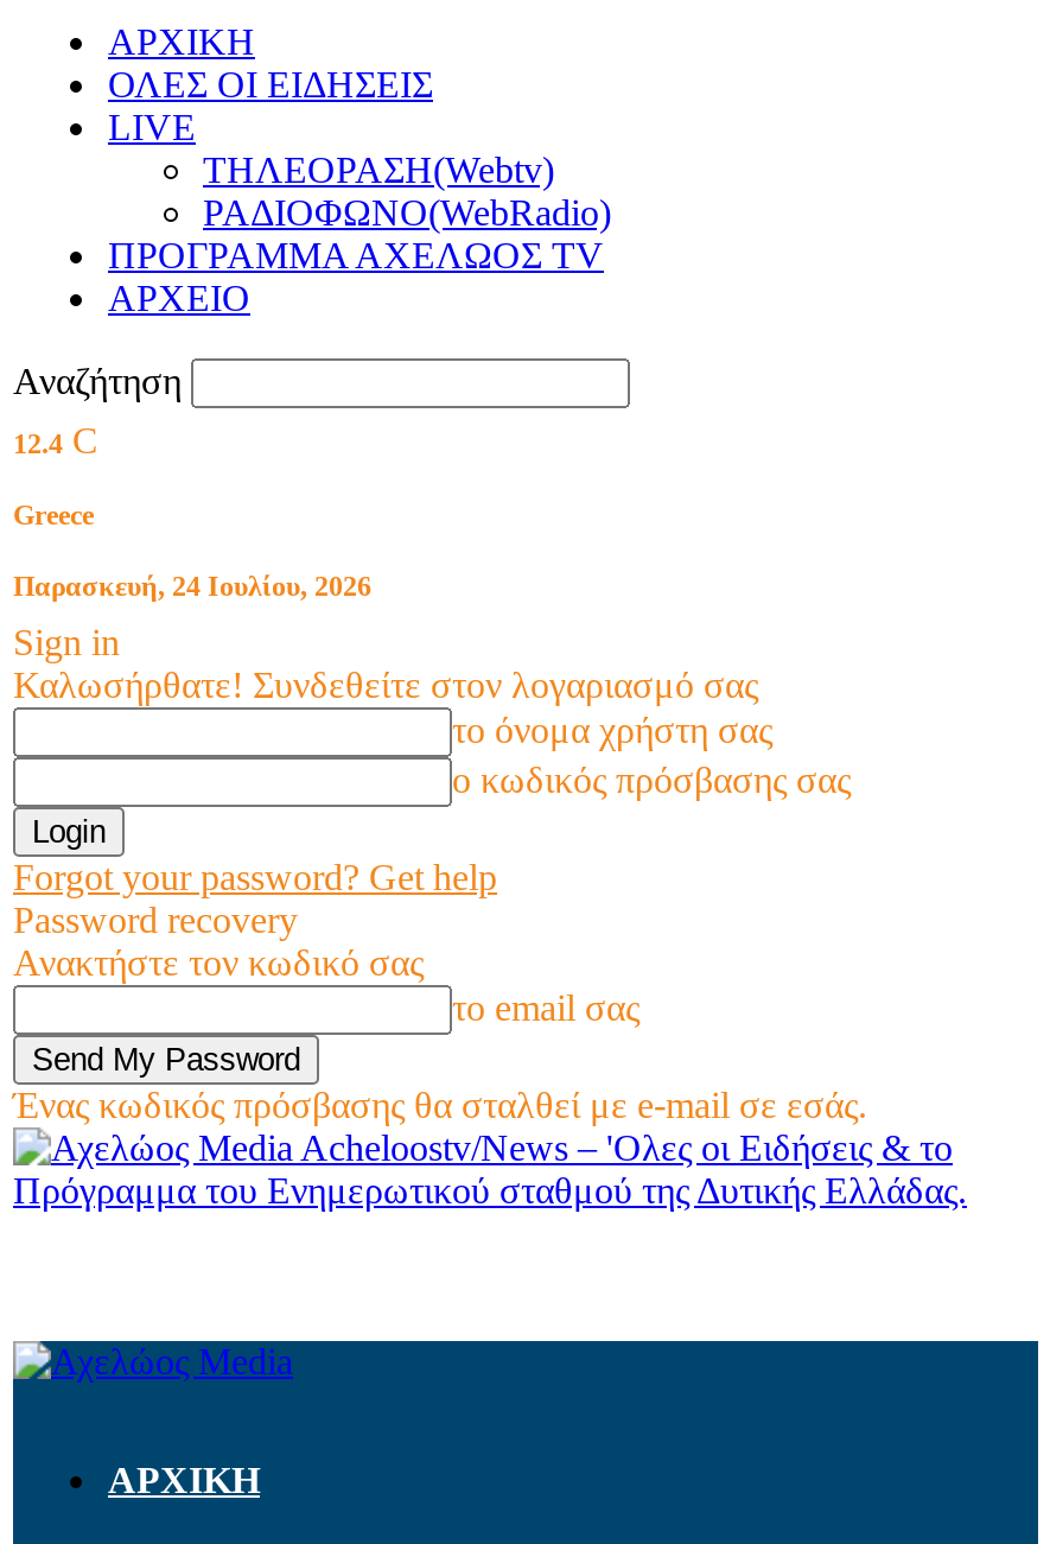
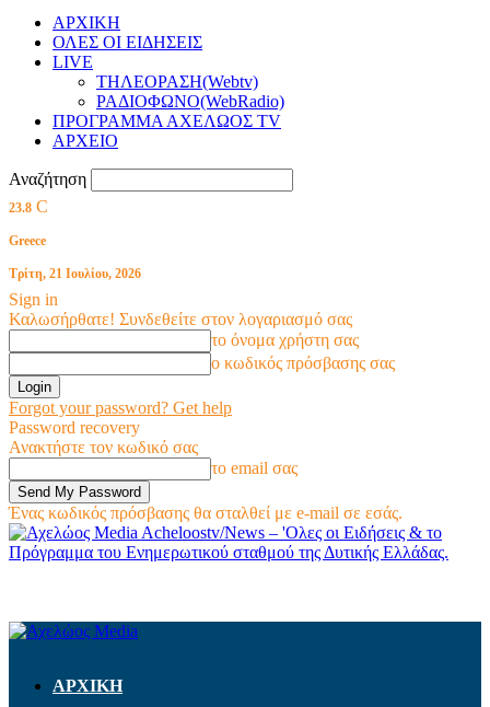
[13,420,98,460] 12.4 C -> [9,197,48,216] 23.8 C
[13,570,371,603] Παρασκευή, 24 Ιουλίου, 2026 -> [9,266,141,281] Τρίτη, 21 Ιουλίου, 2026

